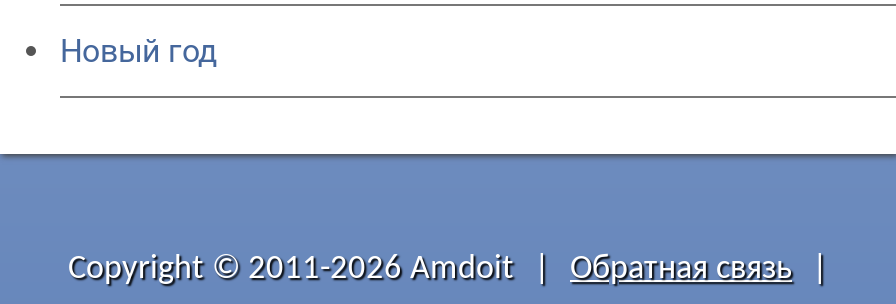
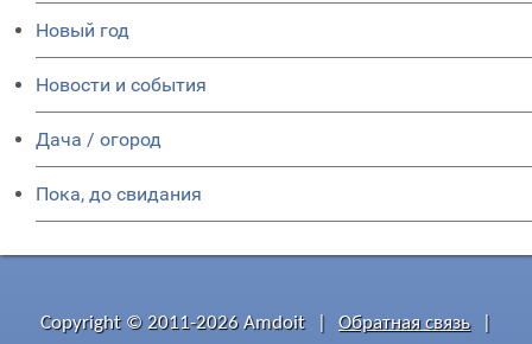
none -> [36,74,207,205] Новости и события | Дача / огород | Пока, до свидания

